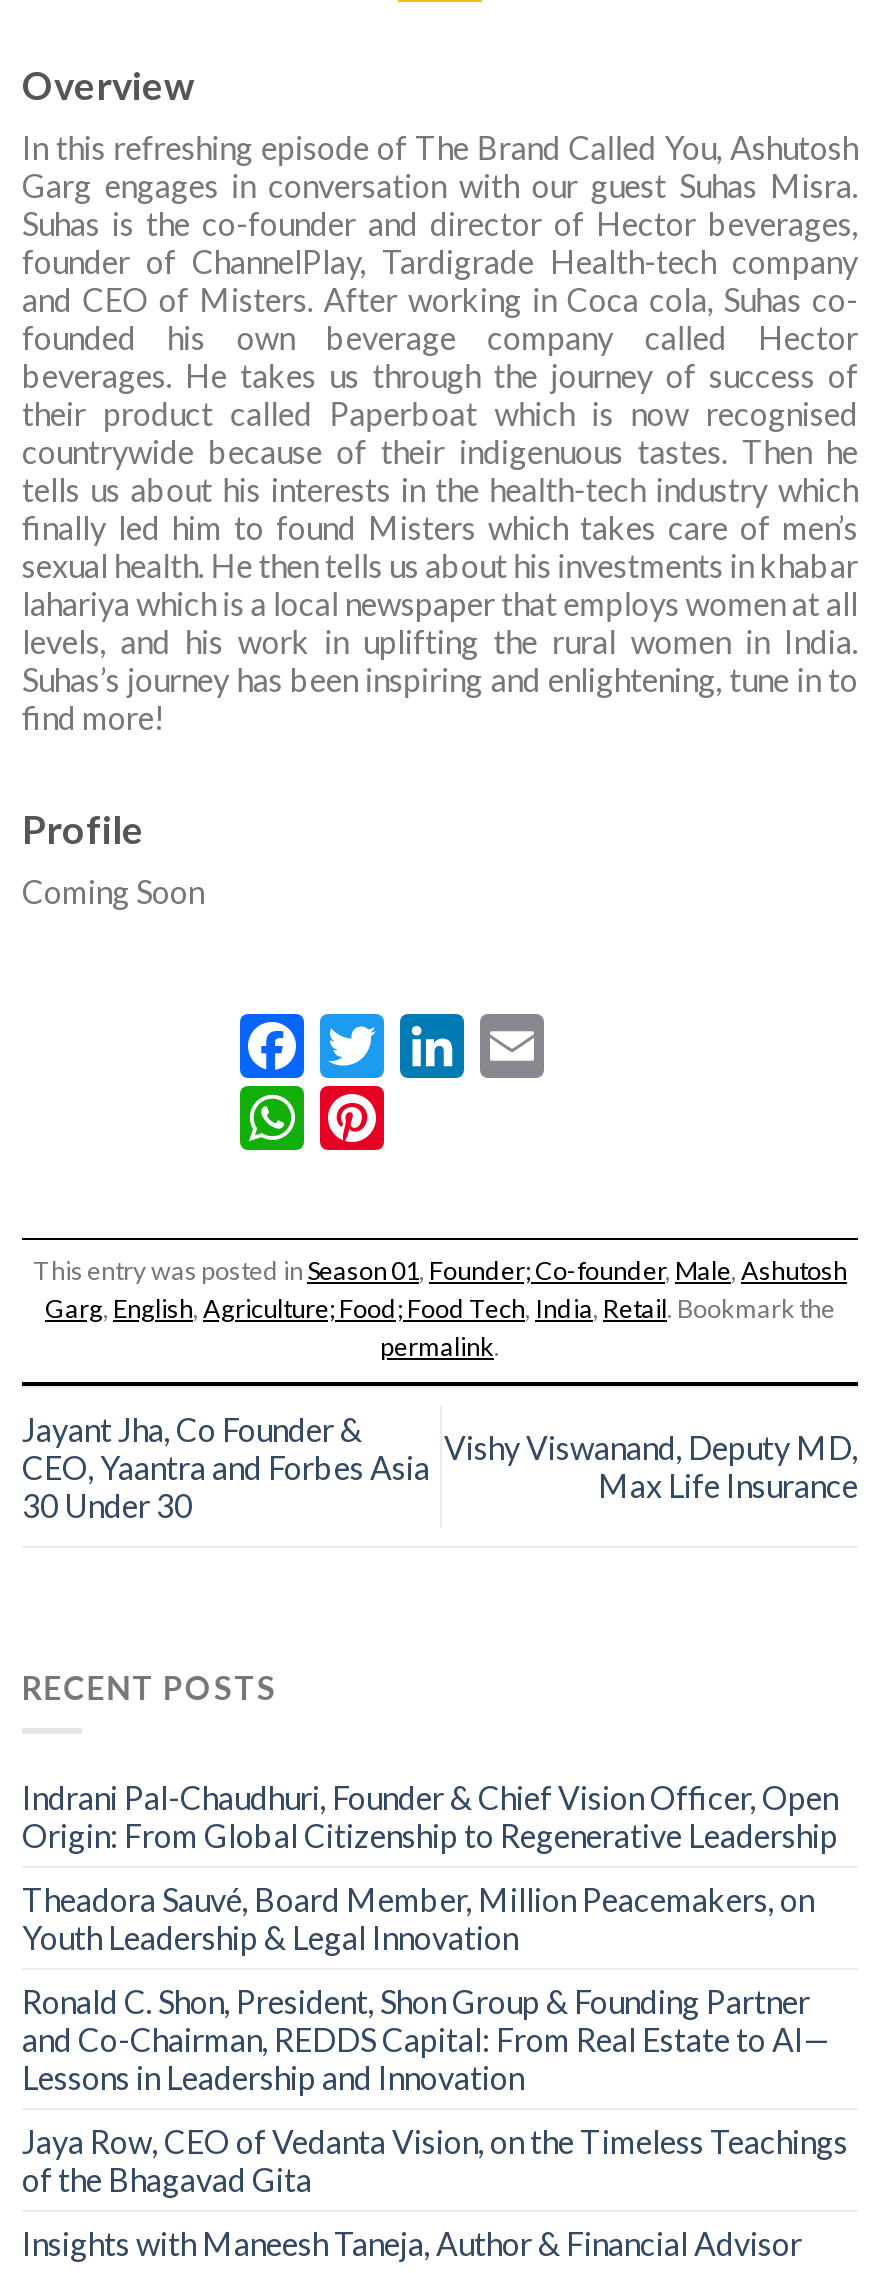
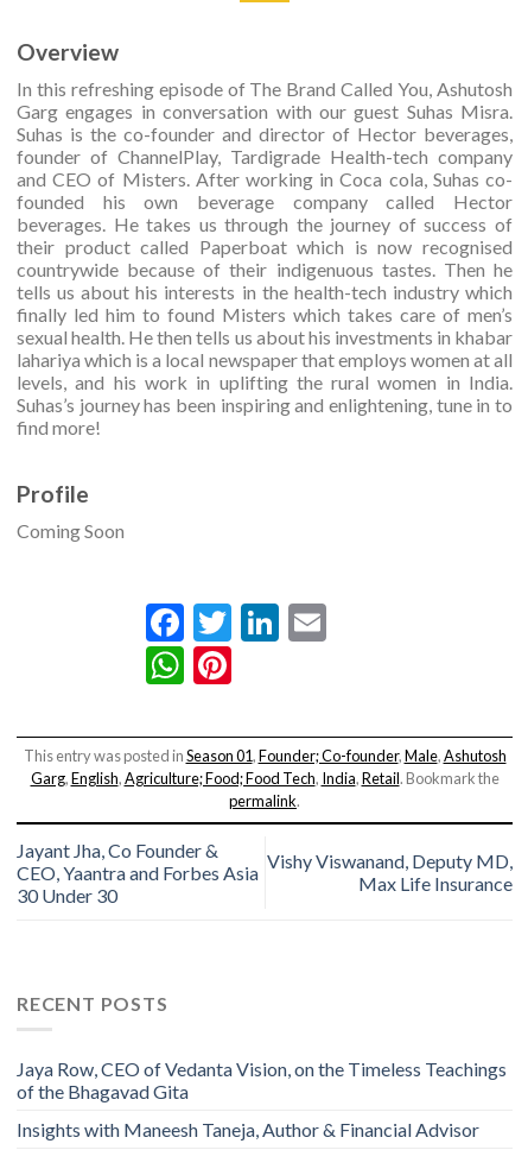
[22,1777,838,2095] Indrani Pal-Chaudhuri, Founder & Chief Vision Officer, Open | Origin: From Global Citizenship to Regenerative Leadership | Theadora Sauvé, Board Member, Million Peacemakers, on | Youth Leadership & Legal Innovation | Ronald C. Shon, President, Shon Group & Founding Partner | and Co-Chairman, REDDS Capital: From Real Estate to AI— | Lessons in Leadership and Innovation -> none

